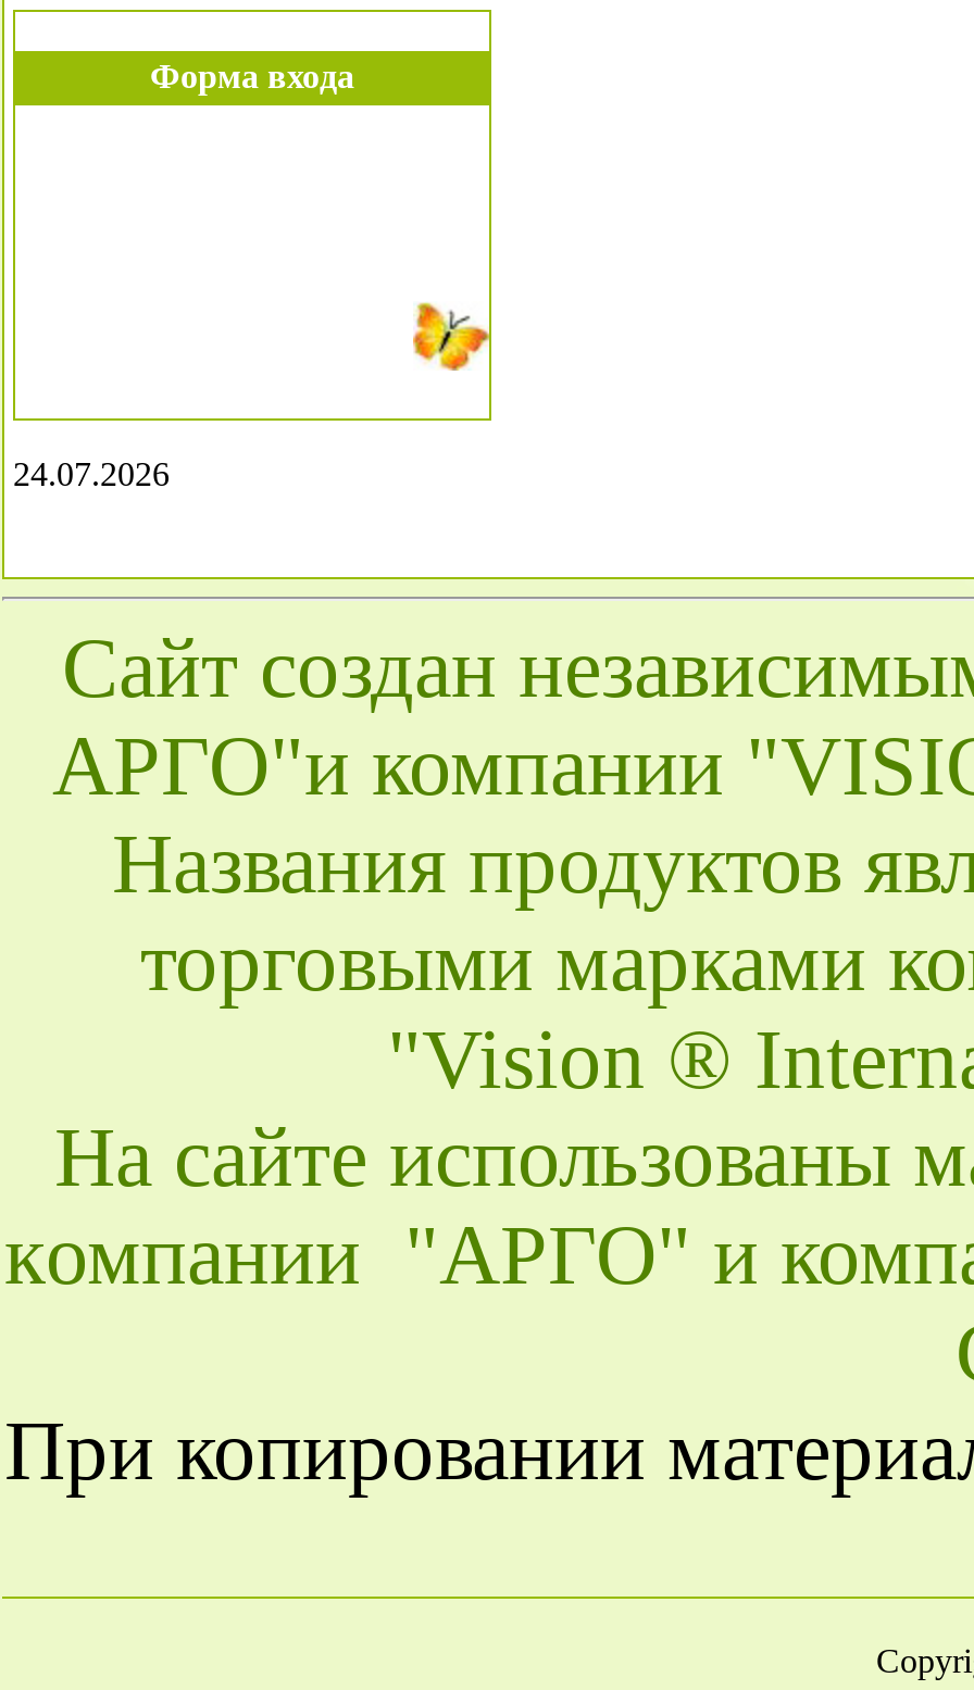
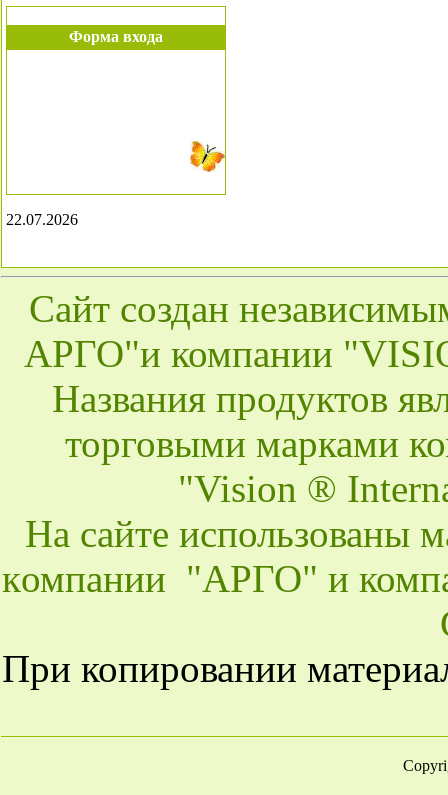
[13,455,170,492] 24.07.2026 -> [6,211,78,228] 22.07.2026

